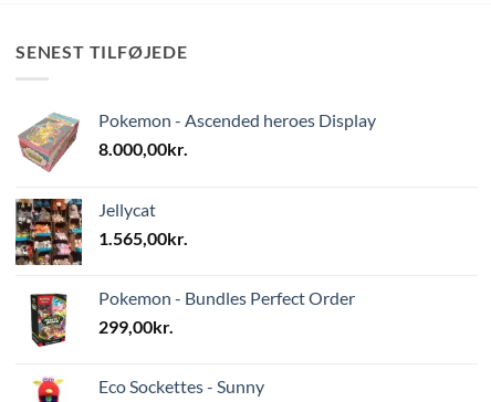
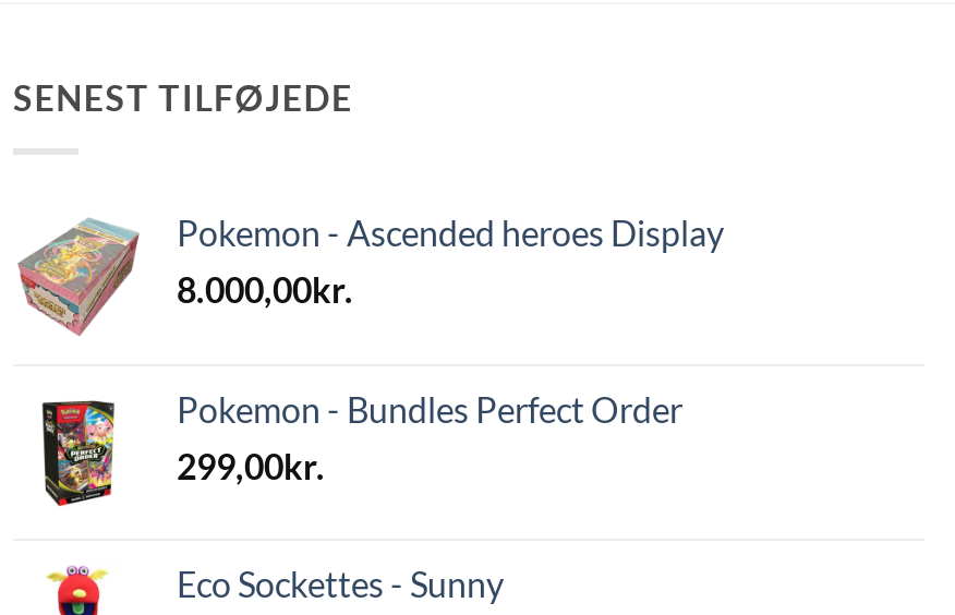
[14,198,188,266] [image] | Jellycat | 1.565,00kr. -> none

